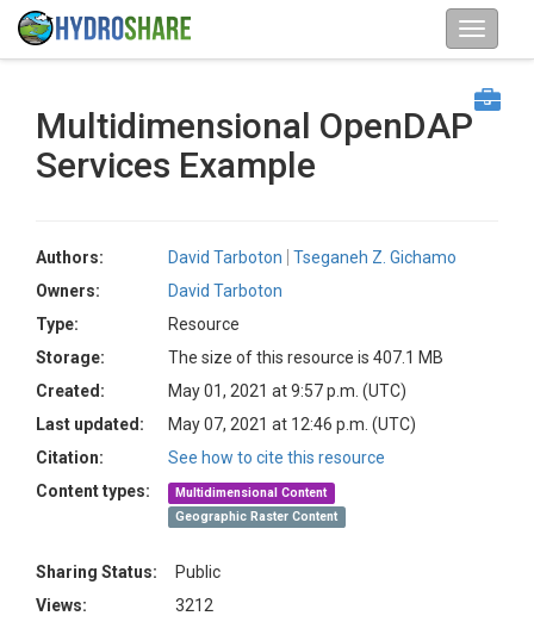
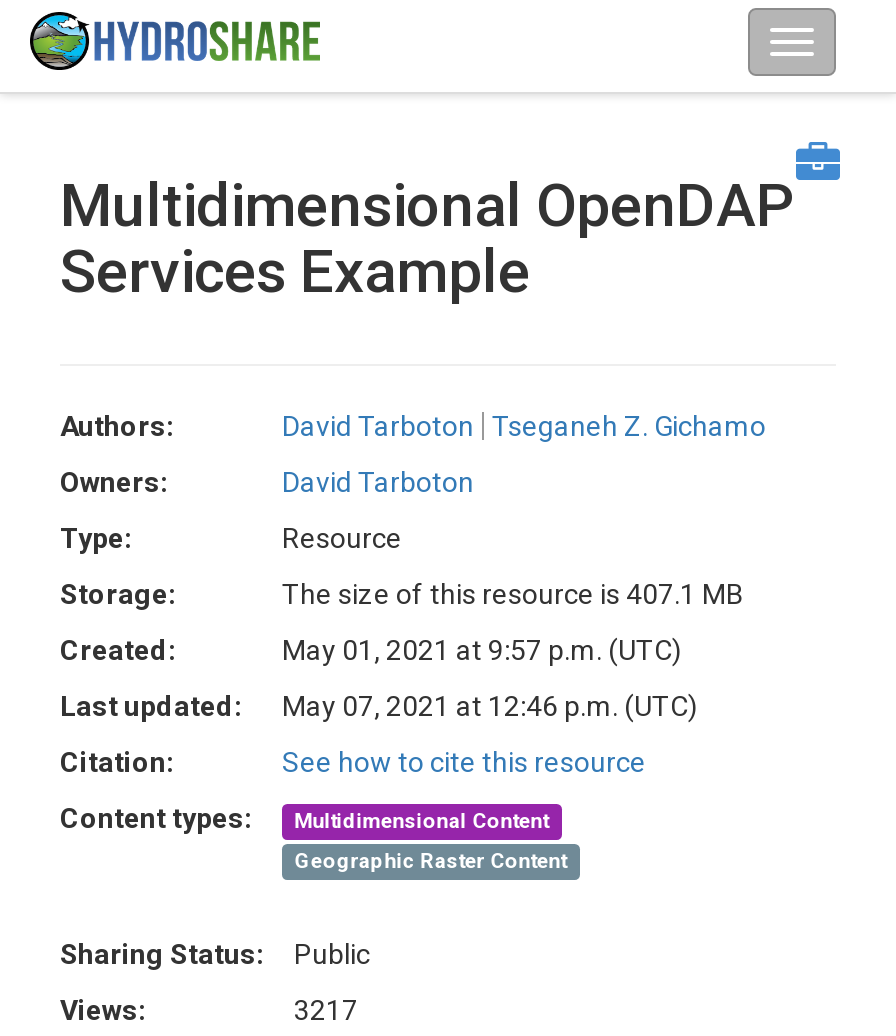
[175,596,213,615] 3212 -> [294,994,358,1026] 3217

